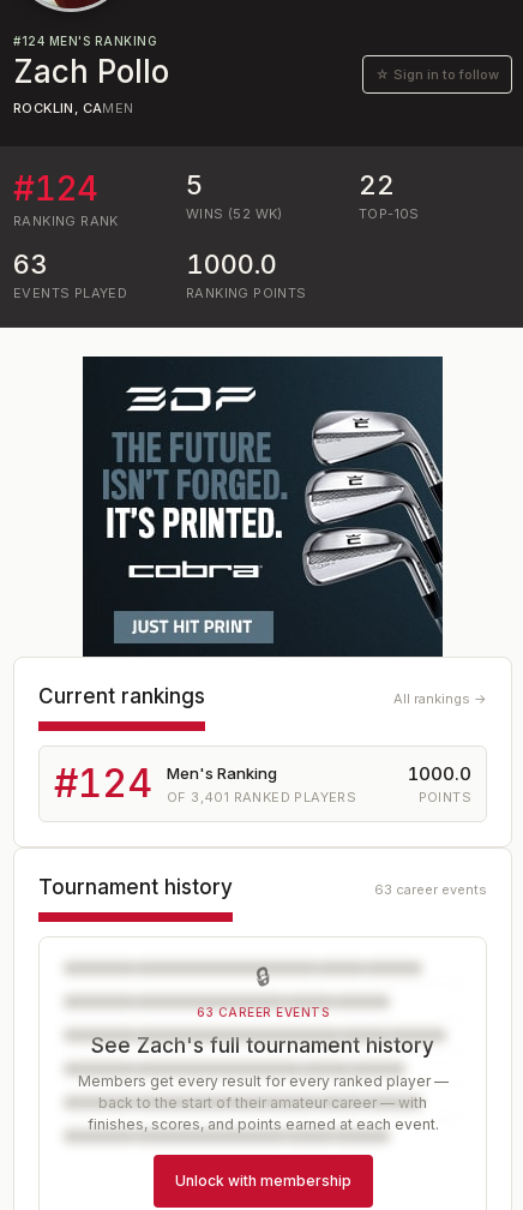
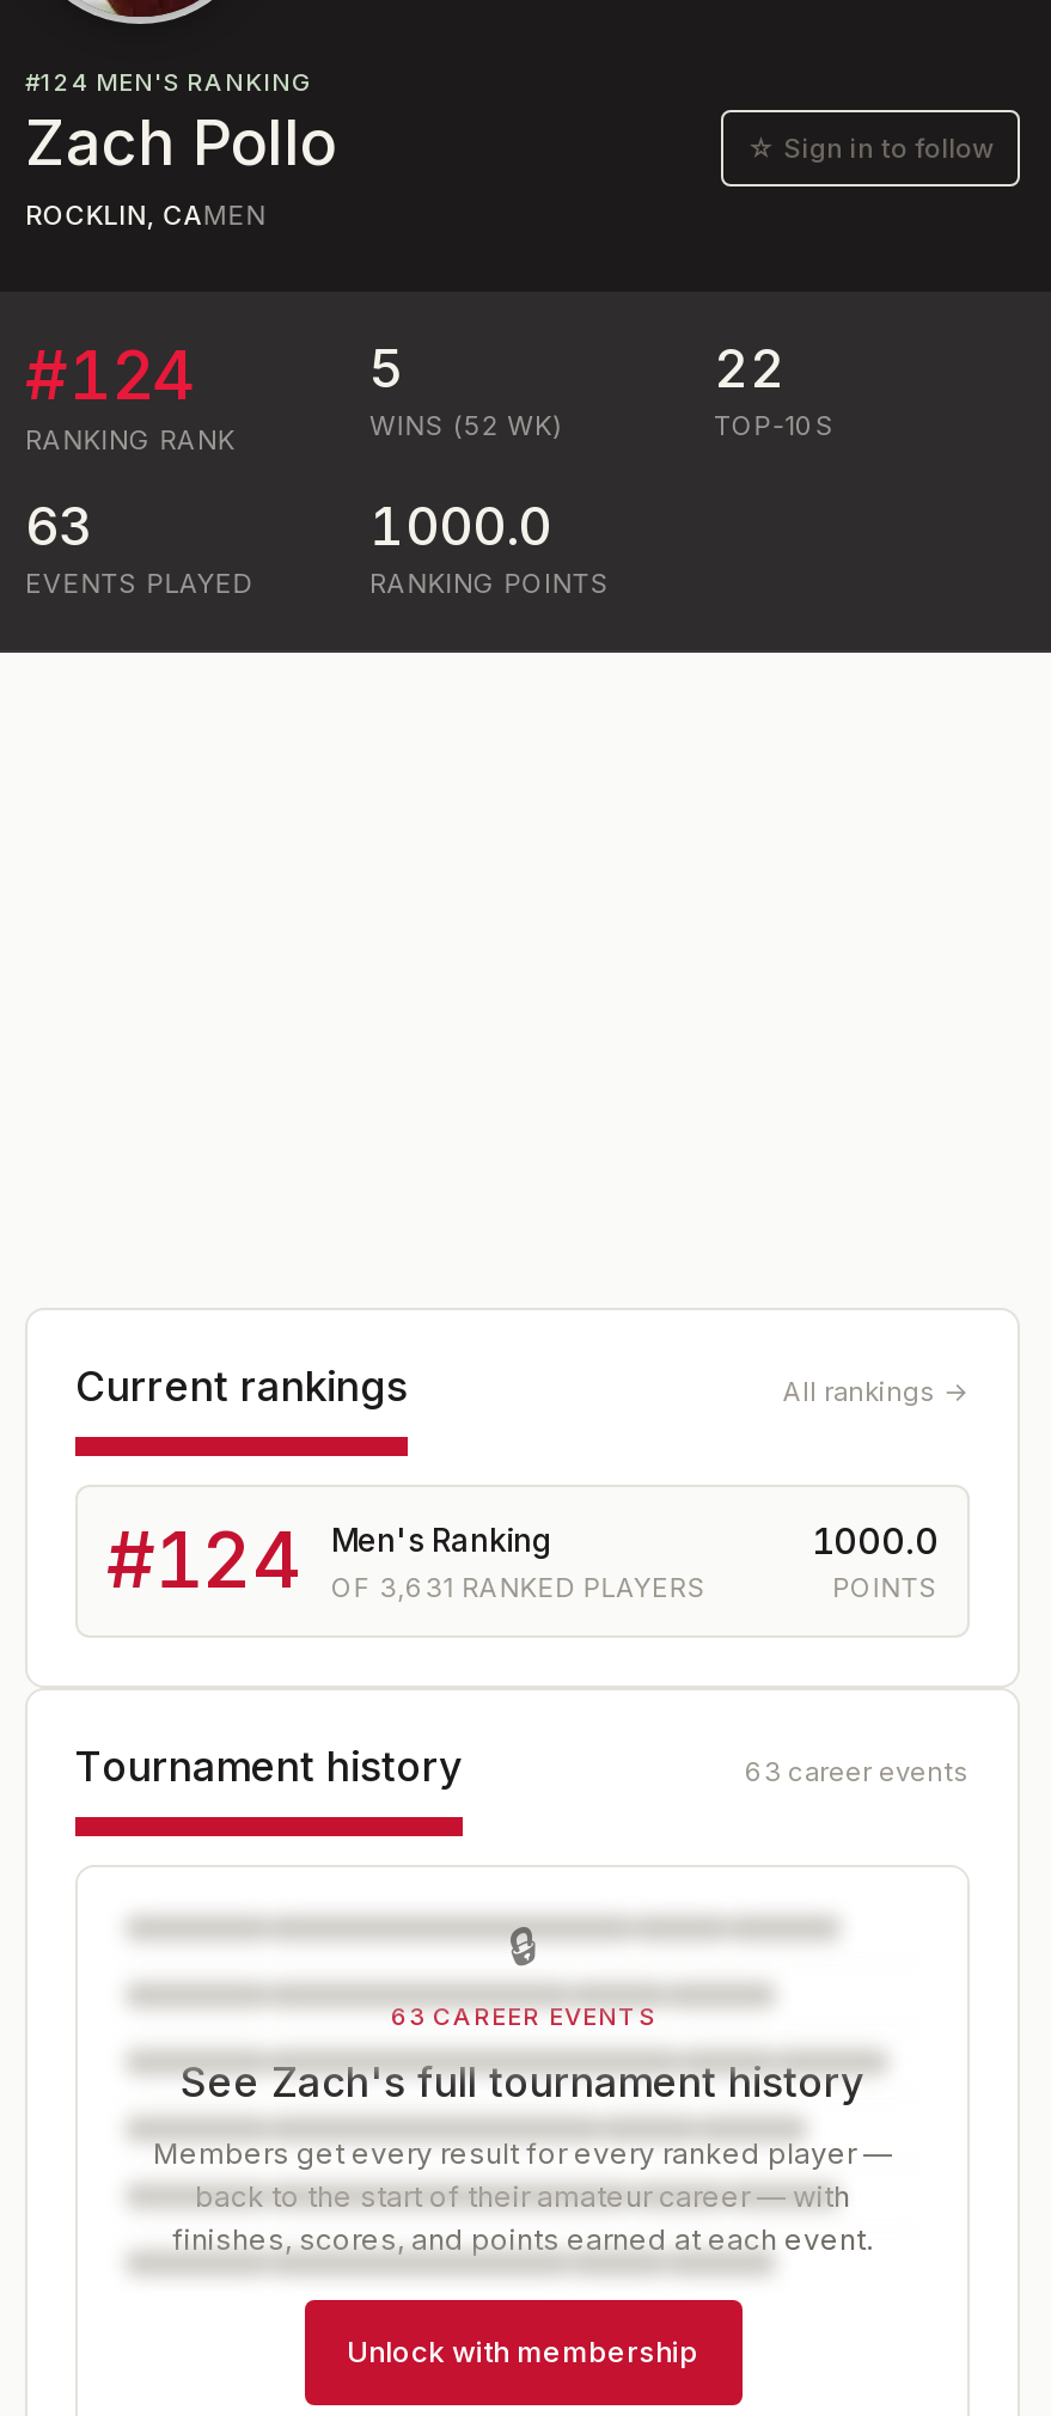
[82,355,444,658] [image] -> none
[167,788,357,805] OF 3,401 RANKED PLAYERS -> [331,1570,707,1603] OF 3,631 RANKED PLAYERS

